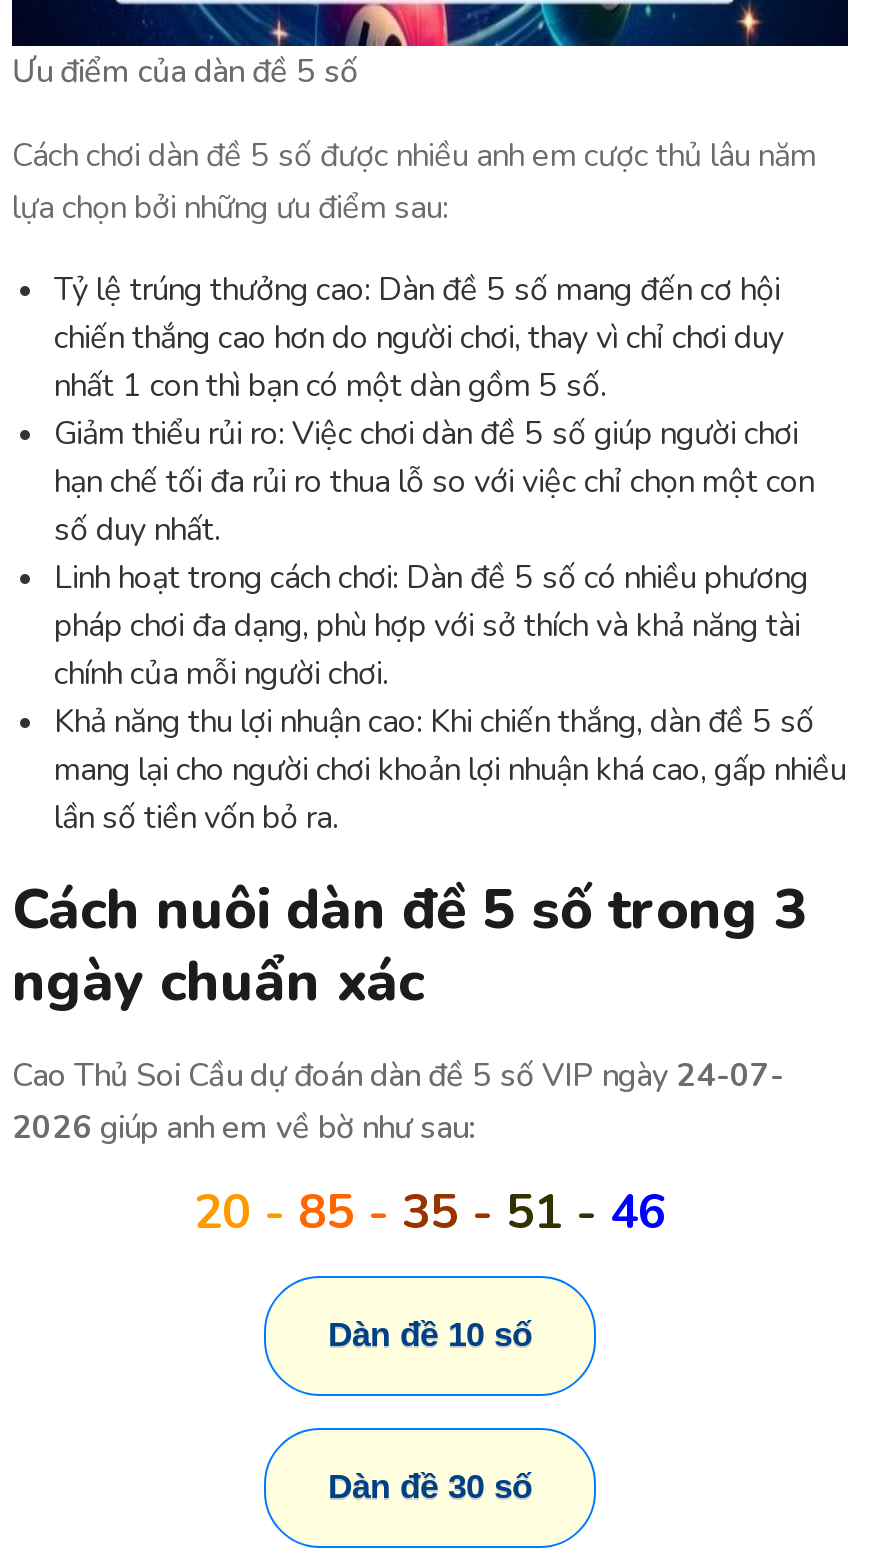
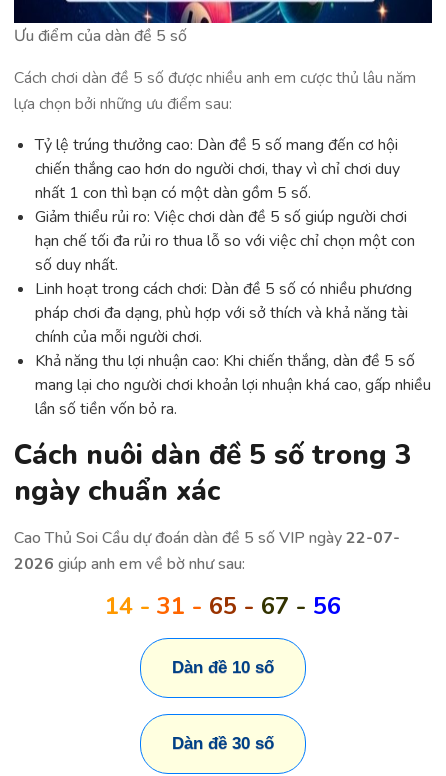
[12,1054,784,1098] Cao Thủ Soi Cầu dự đoán dàn đề 5 số VIP ngày 24-07- -> [14,527,400,549] Cao Thủ Soi Cầu dự đoán dàn đề 5 số VIP ngày 22-07-
[194,1180,666,1244] 20 - 85 - 35 - 51 - 46 -> [105,590,341,622] 14 - 31 - 65 - 67 - 56

